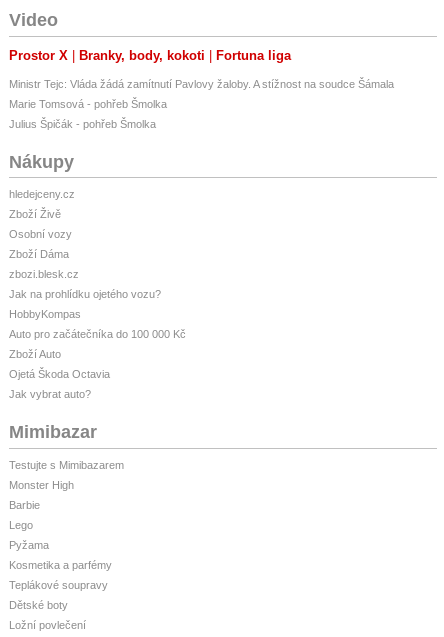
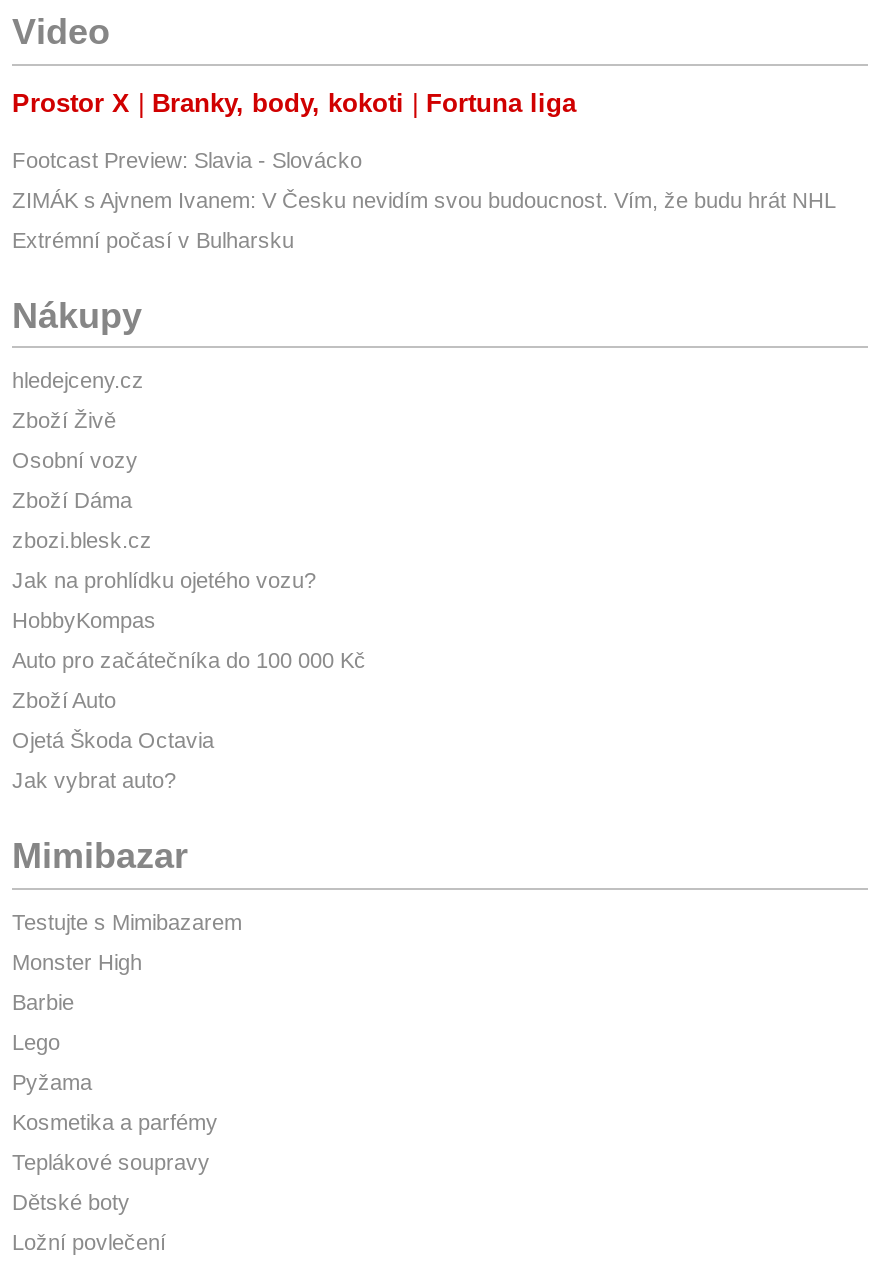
[9,78,394,90] Ministr Tejc: Vláda žádá zamítnutí Pavlovy žaloby. A stížnost na soudce Šámala -> [12,148,362,172] Footcast Preview: Slavia - Slovácko
[9,98,167,110] Marie Tomsová - pohřeb Šmolka -> [12,188,836,212] ZIMÁK s Ajvnem Ivanem: V Česku nevidím svou budoucnost. Vím, že budu hrát NHL
[9,118,156,130] Julius Špičák - pohřeb Šmolka -> [12,228,294,252] Extrémní počasí v Bulharsku

